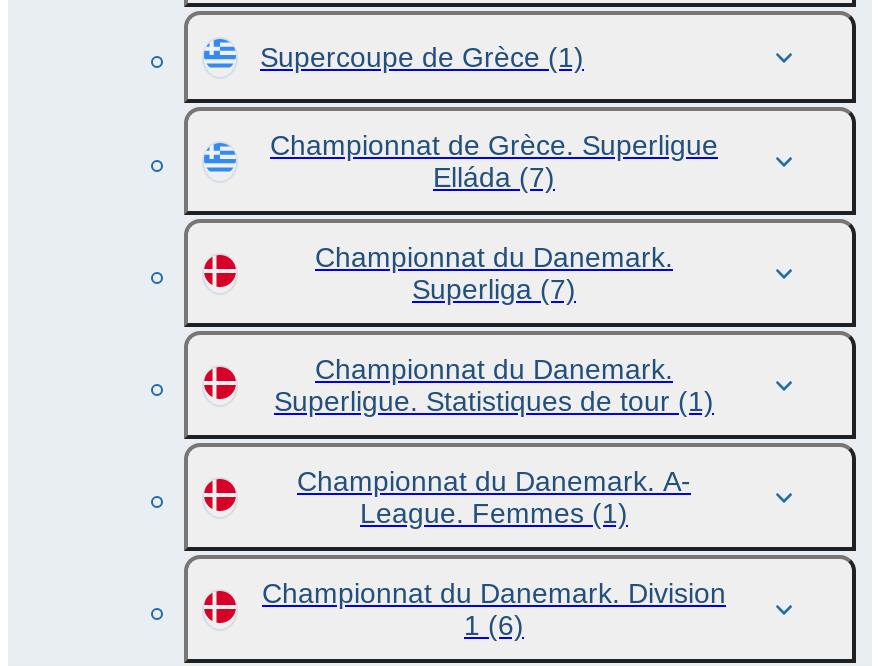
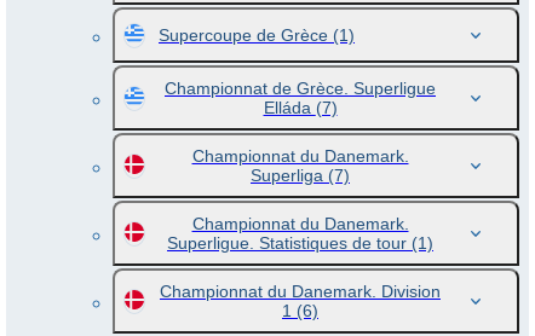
[297,465,691,529] Championnat du Danemark. A- | League. Femmes (1) -> none

